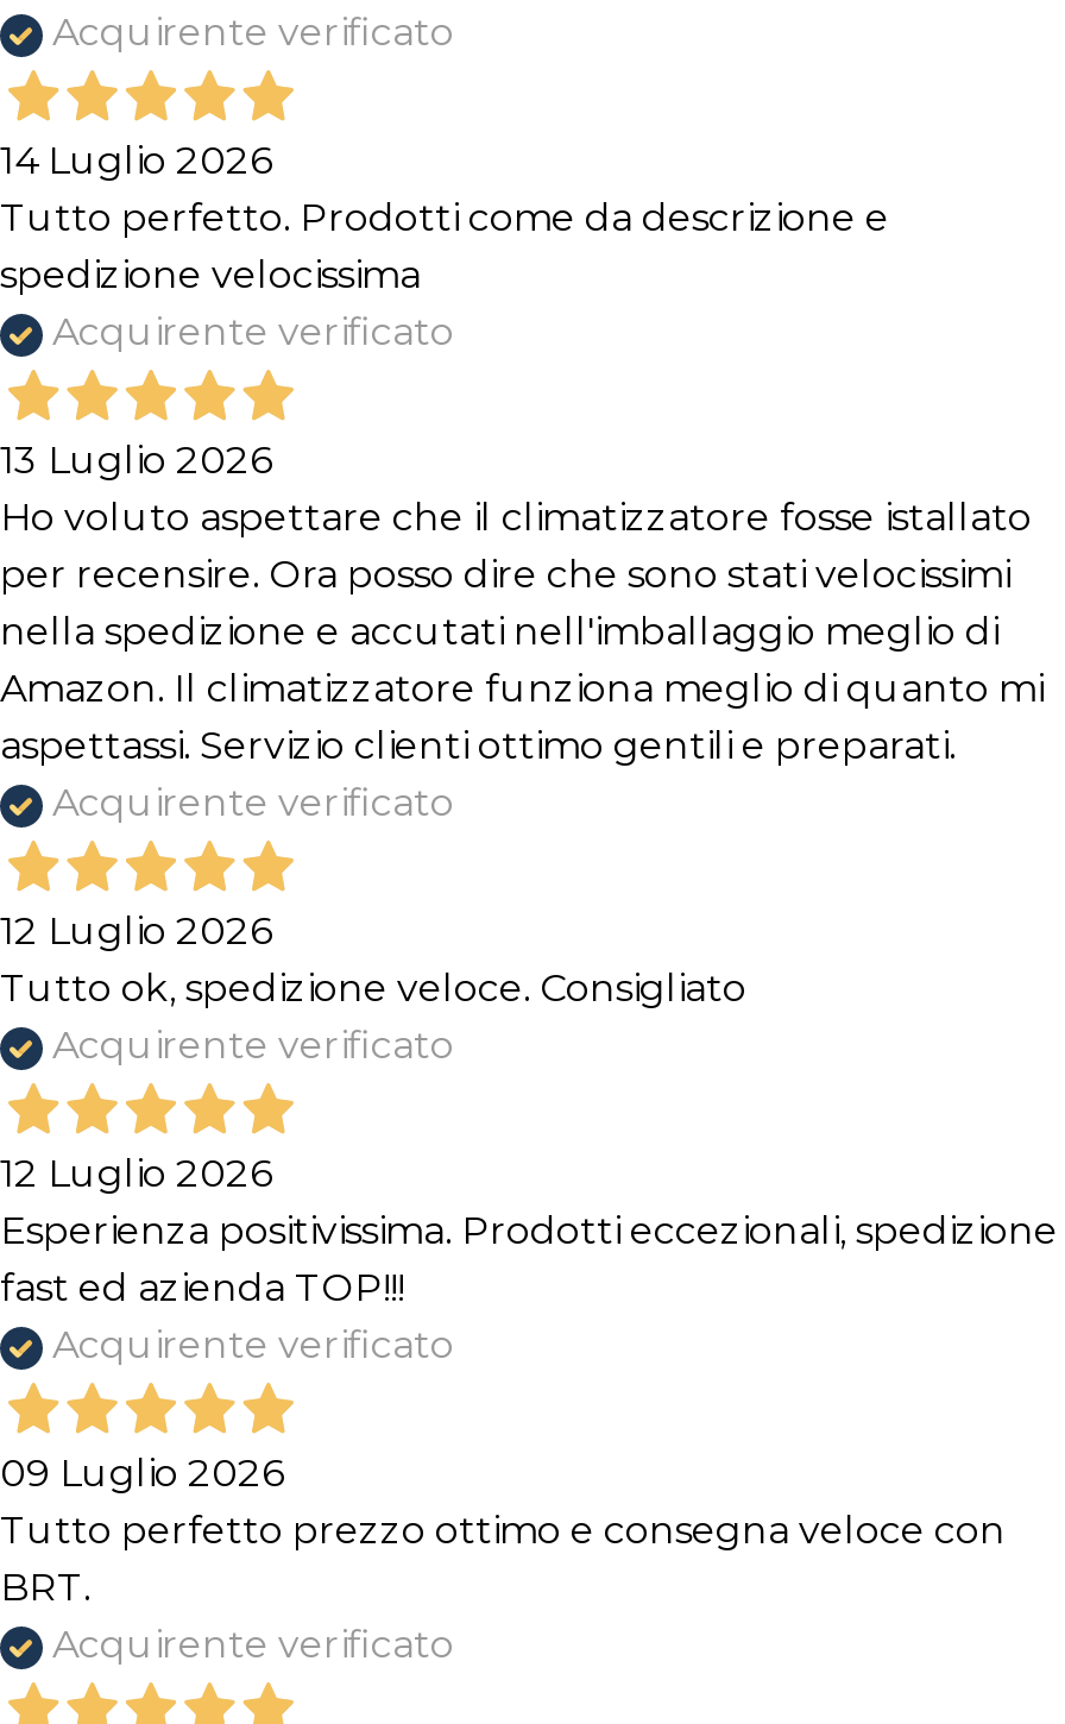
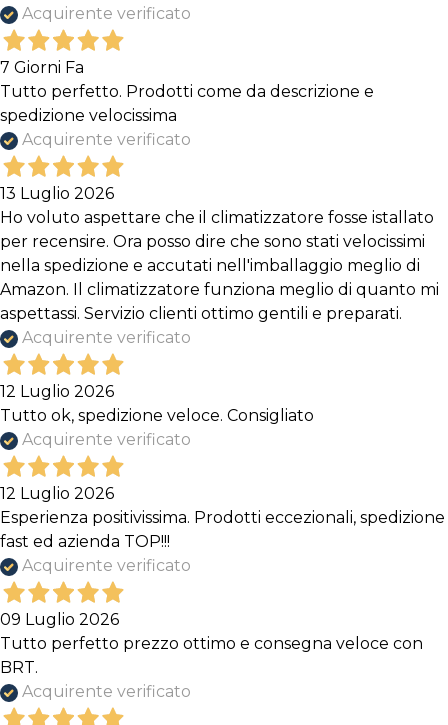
[0,138,271,183] 14 Luglio 2026 -> [0,58,84,77] 7 Giorni Fa

